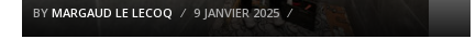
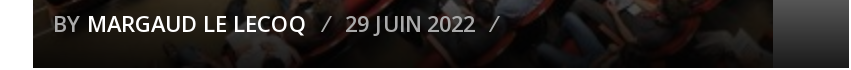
[33,4,279,20] BY MARGAUD LE LECOQ 9 JANVIER 2025 -> [53,8,475,38] BY MARGAUD LE LECOQ 29 JUIN 2022

